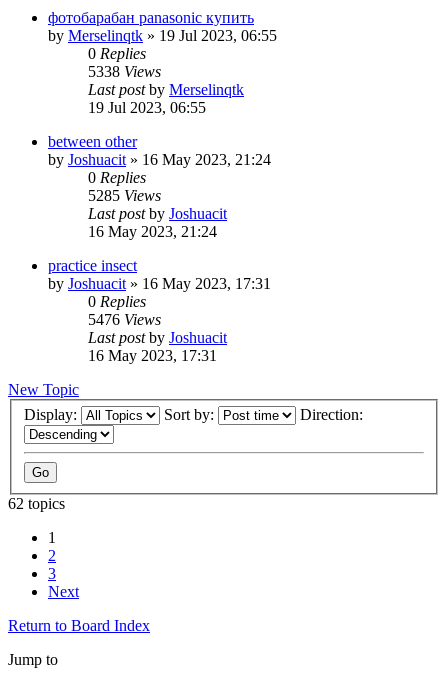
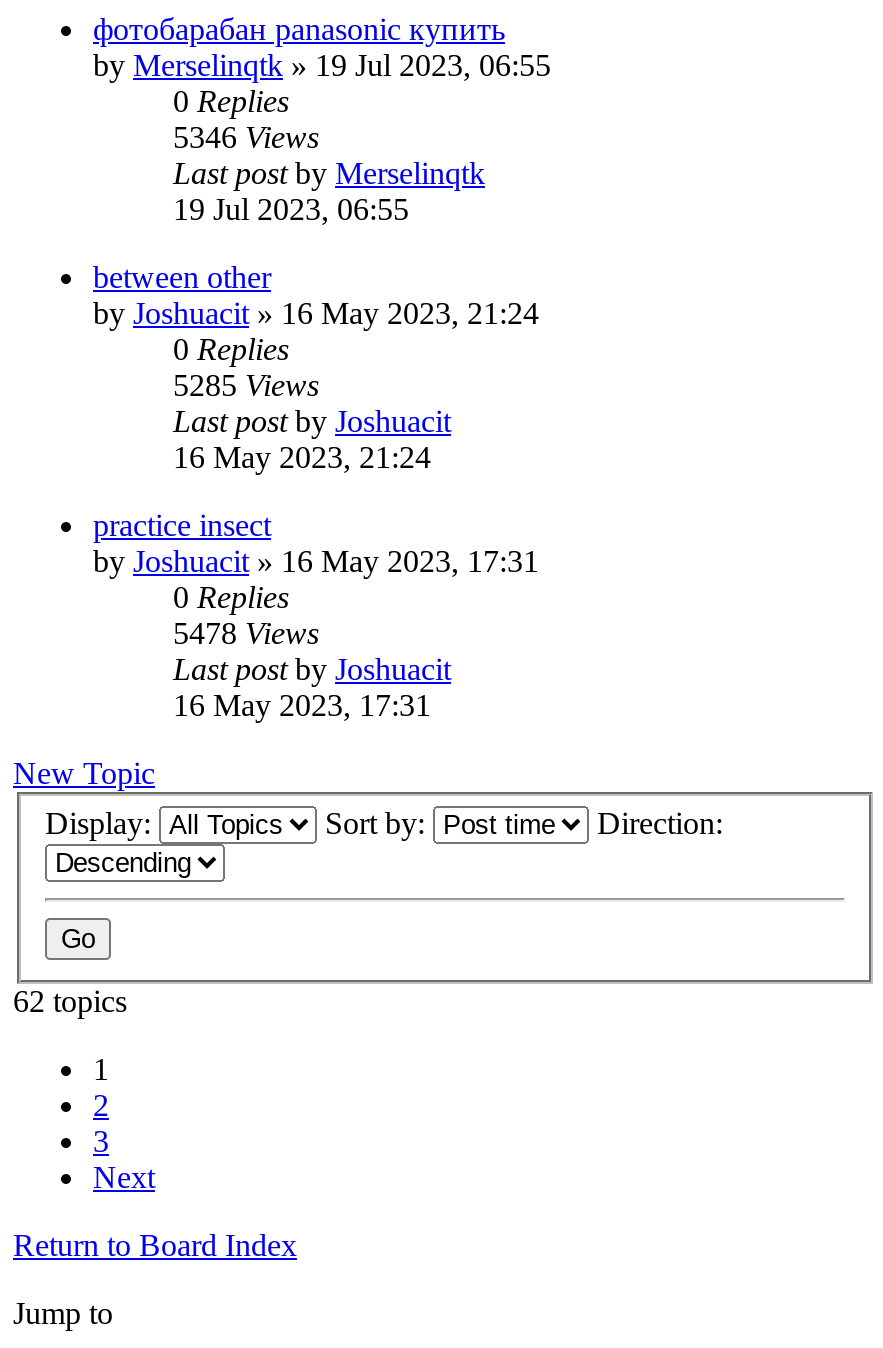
[88,63,161,80] 5338 Views -> [173,120,319,154] 5346 Views
[88,311,161,328] 5476 Views -> [173,616,319,650] 5478 Views

